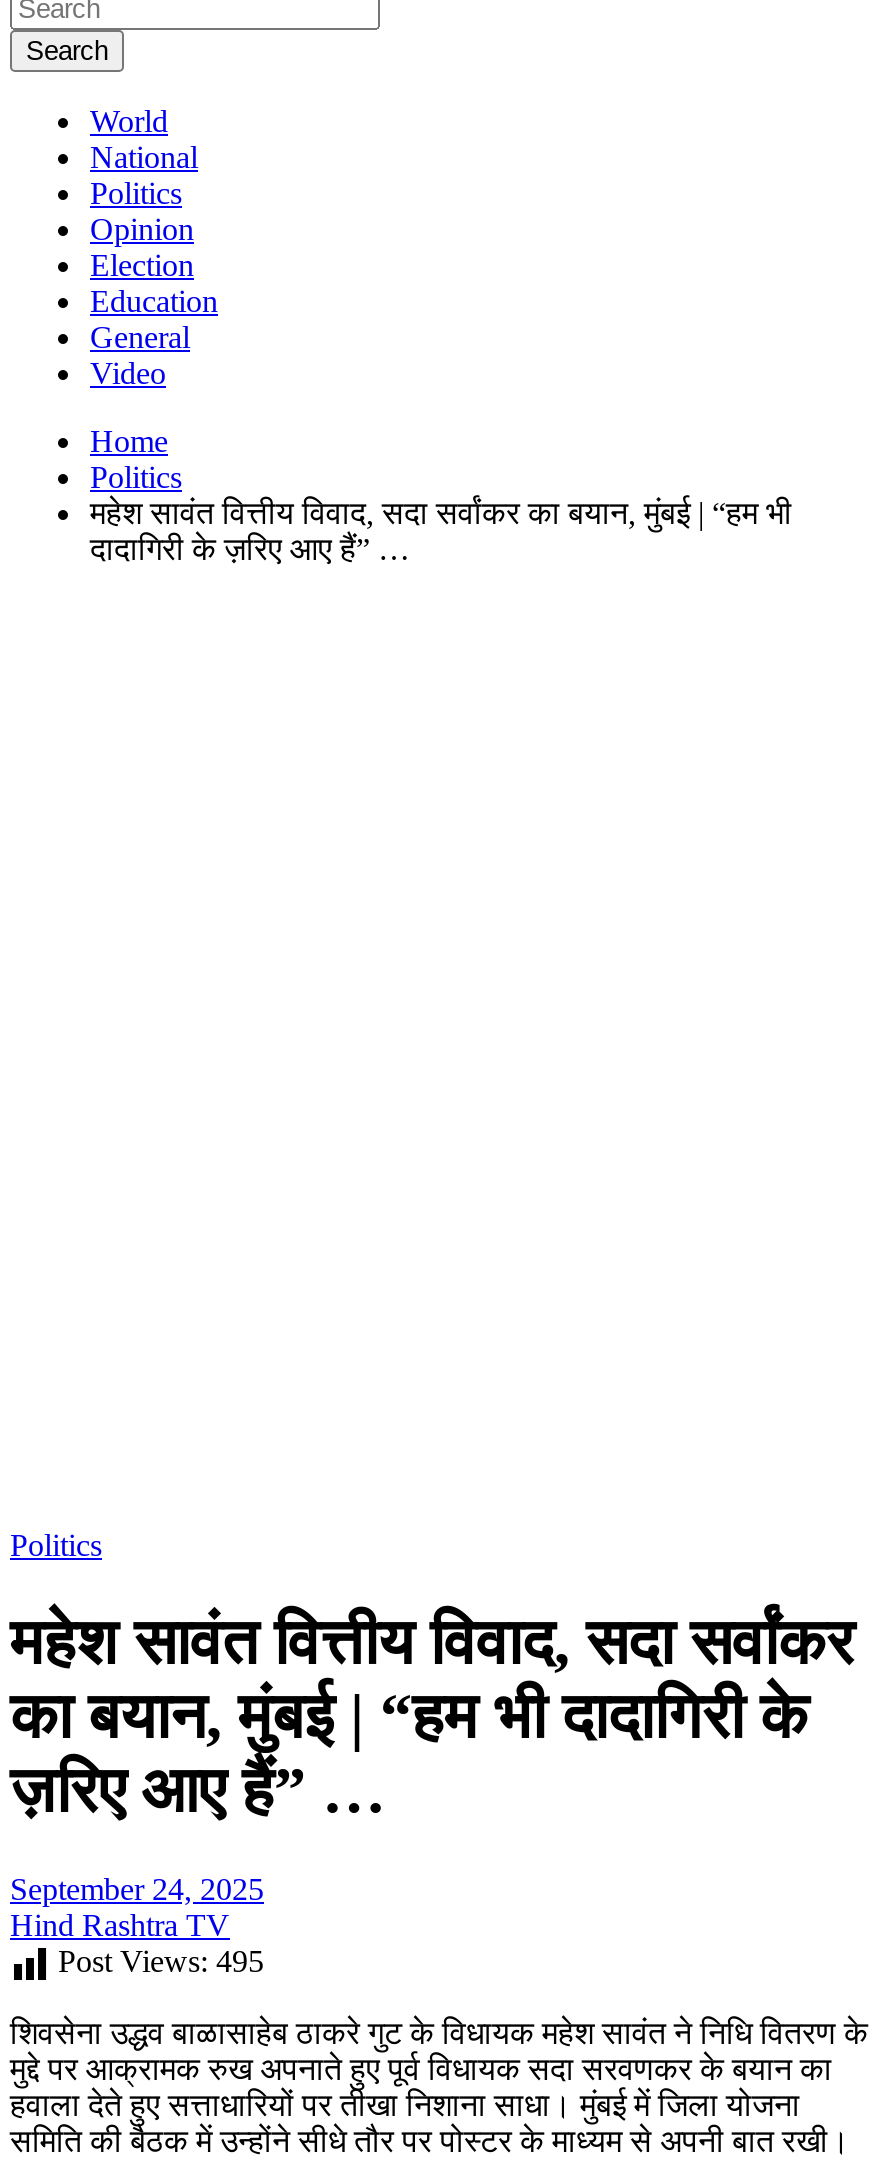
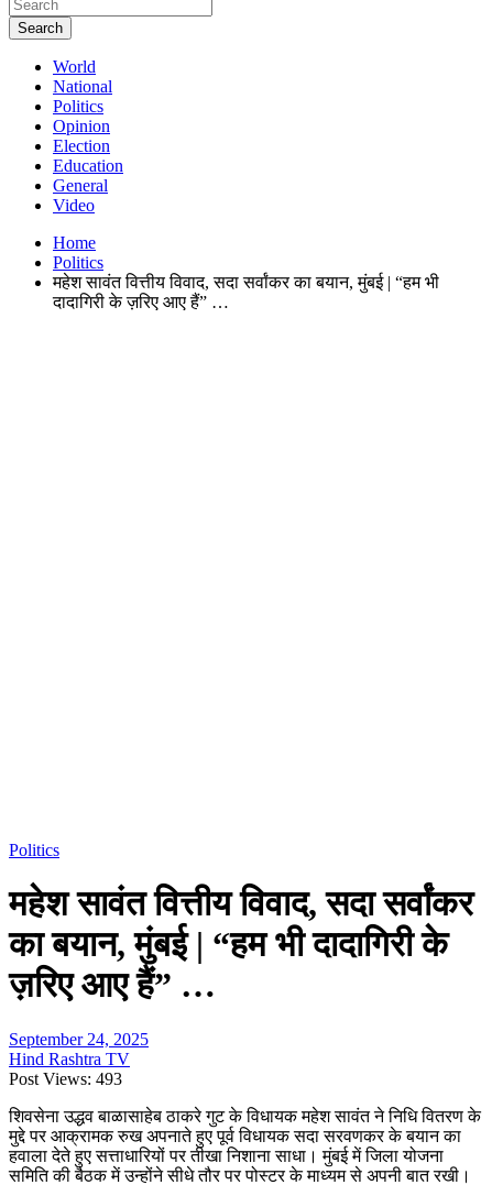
[58,1943,264,1977] Post Views: 495 -> [9,1069,122,1088] Post Views: 493

